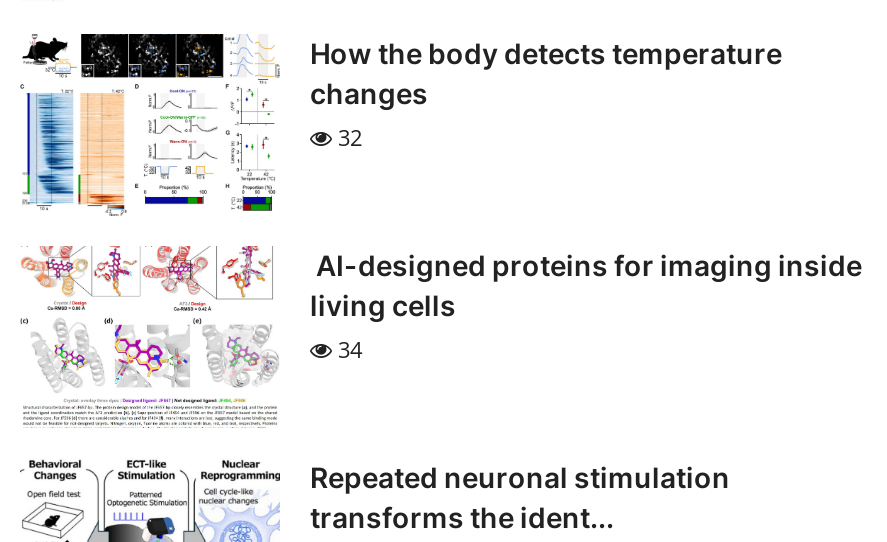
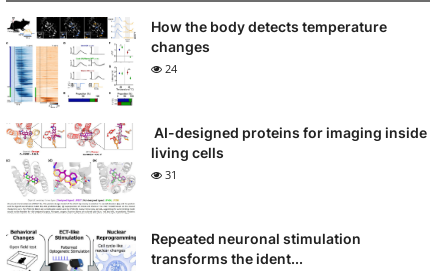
[332,122,362,152] 32 -> [162,61,177,76] 24
[332,334,362,364] 34 -> [162,167,177,182] 31

